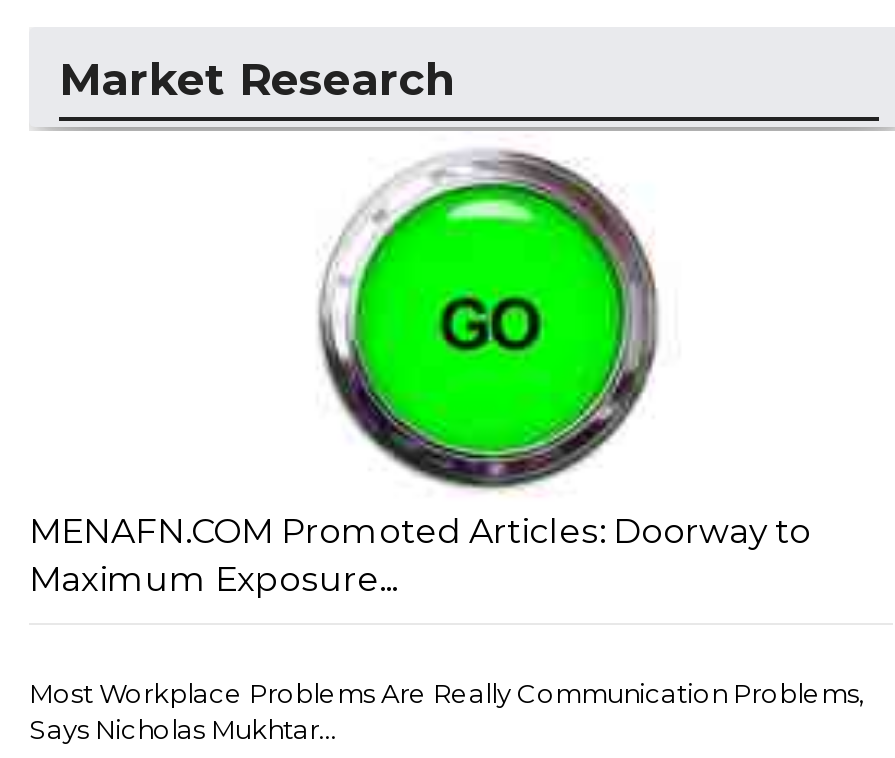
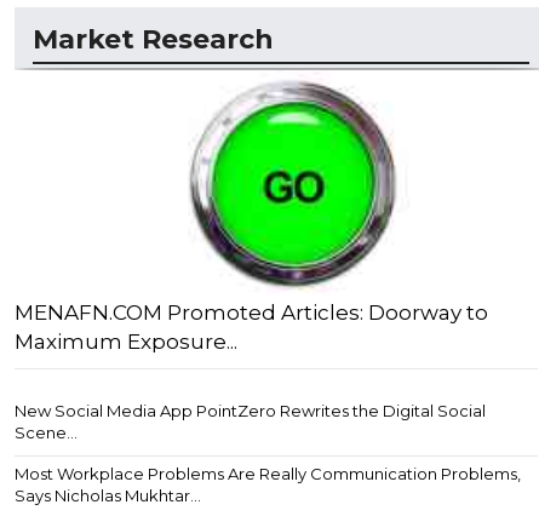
none -> [15,400,486,442] New Social Media App PointZero Rewrites the Digital Social | Scene...

